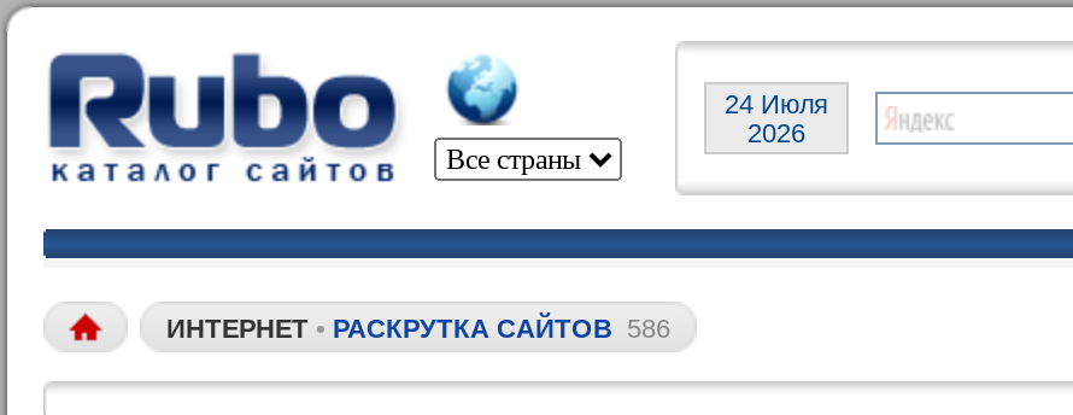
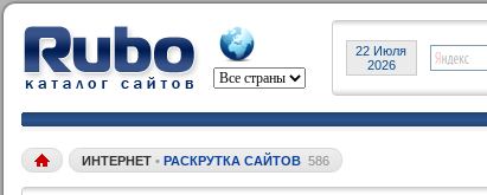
[725,89,828,118] 24 Июля -> [356,44,407,58] 22 Июля

